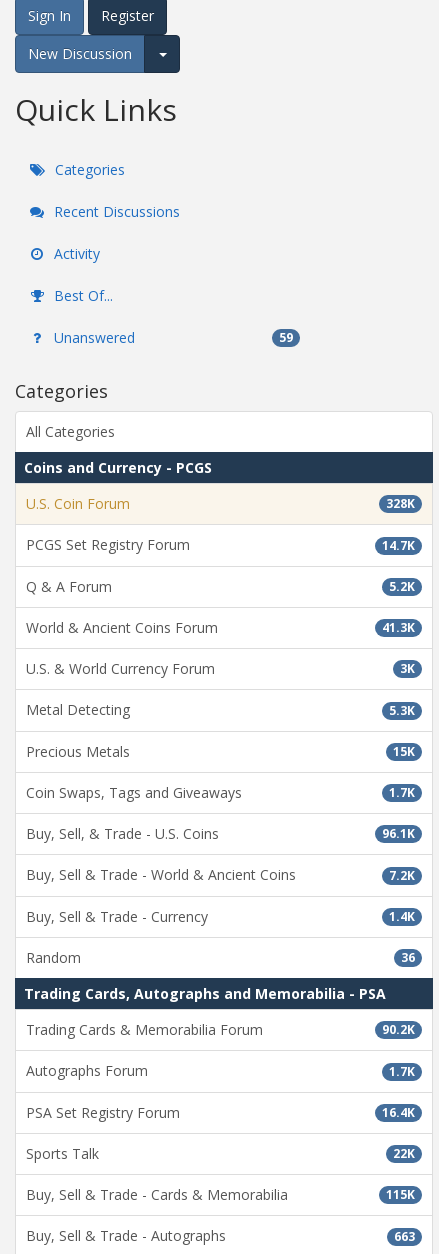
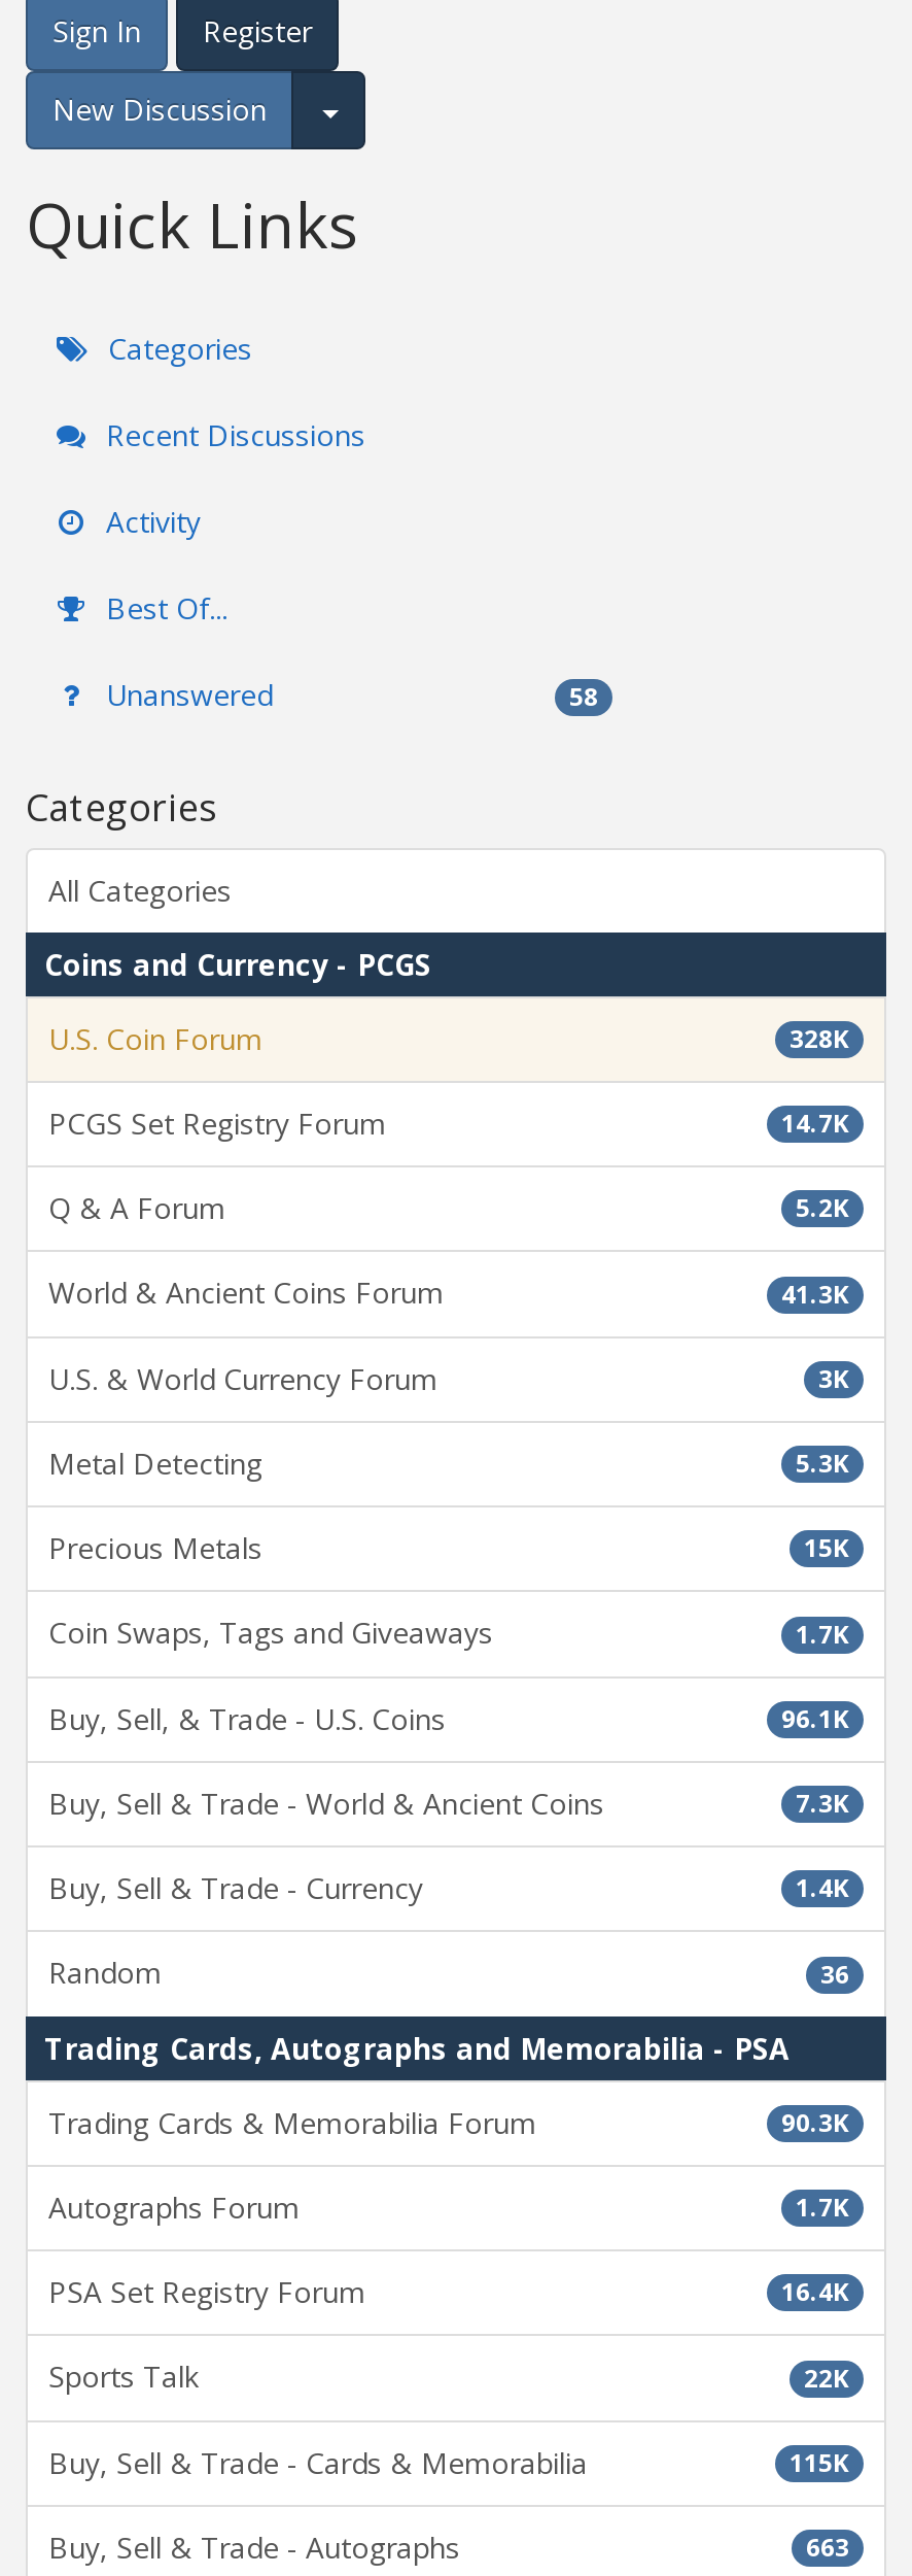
[279,329,293,346] 59 -> [569,678,598,713] 58
[389,867,415,884] 7.2K -> [796,1786,849,1821] 7.3K
[382,1021,415,1038] 90.2K -> [781,2105,849,2140] 90.3K

